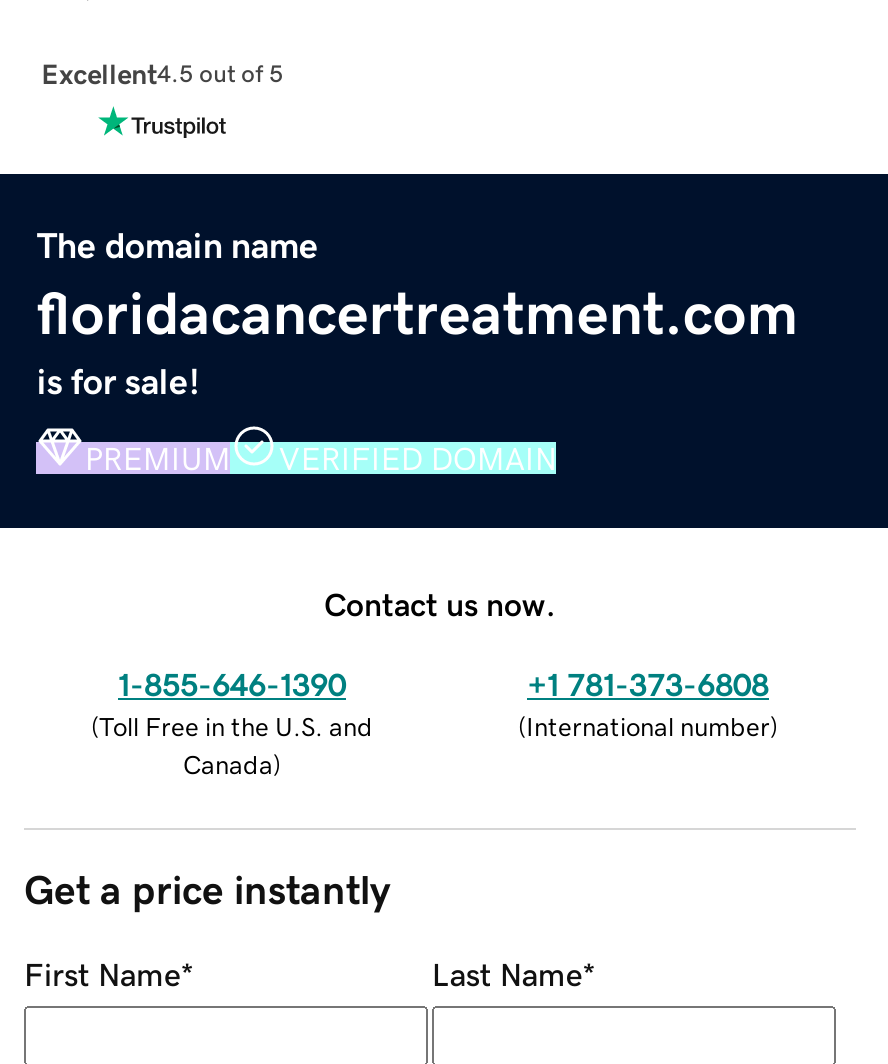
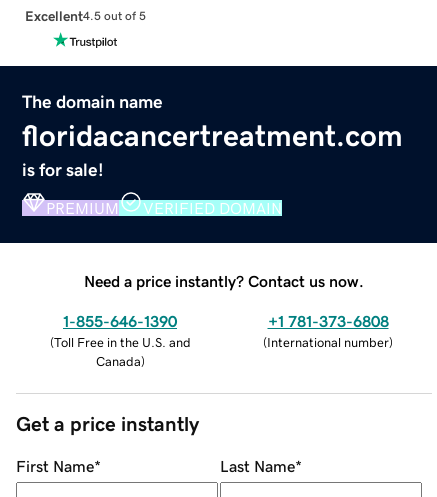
[324,587,556,619] Contact us now. -> [84,273,364,289] Need a price instantly? Contact us now.

